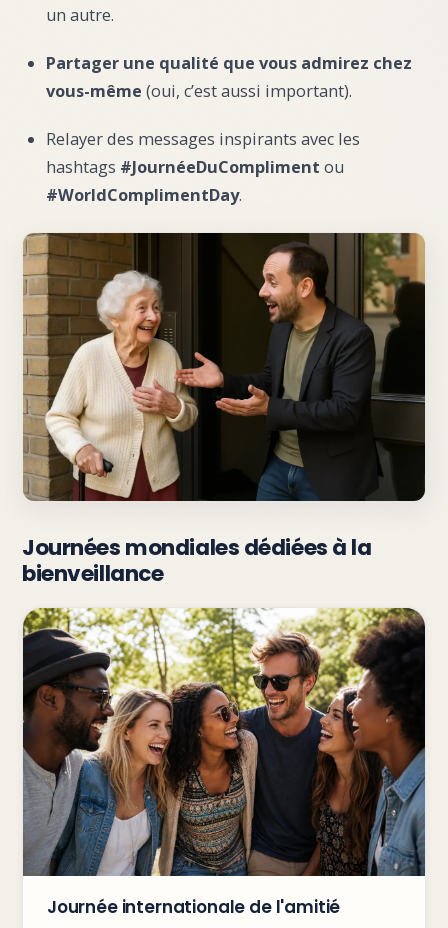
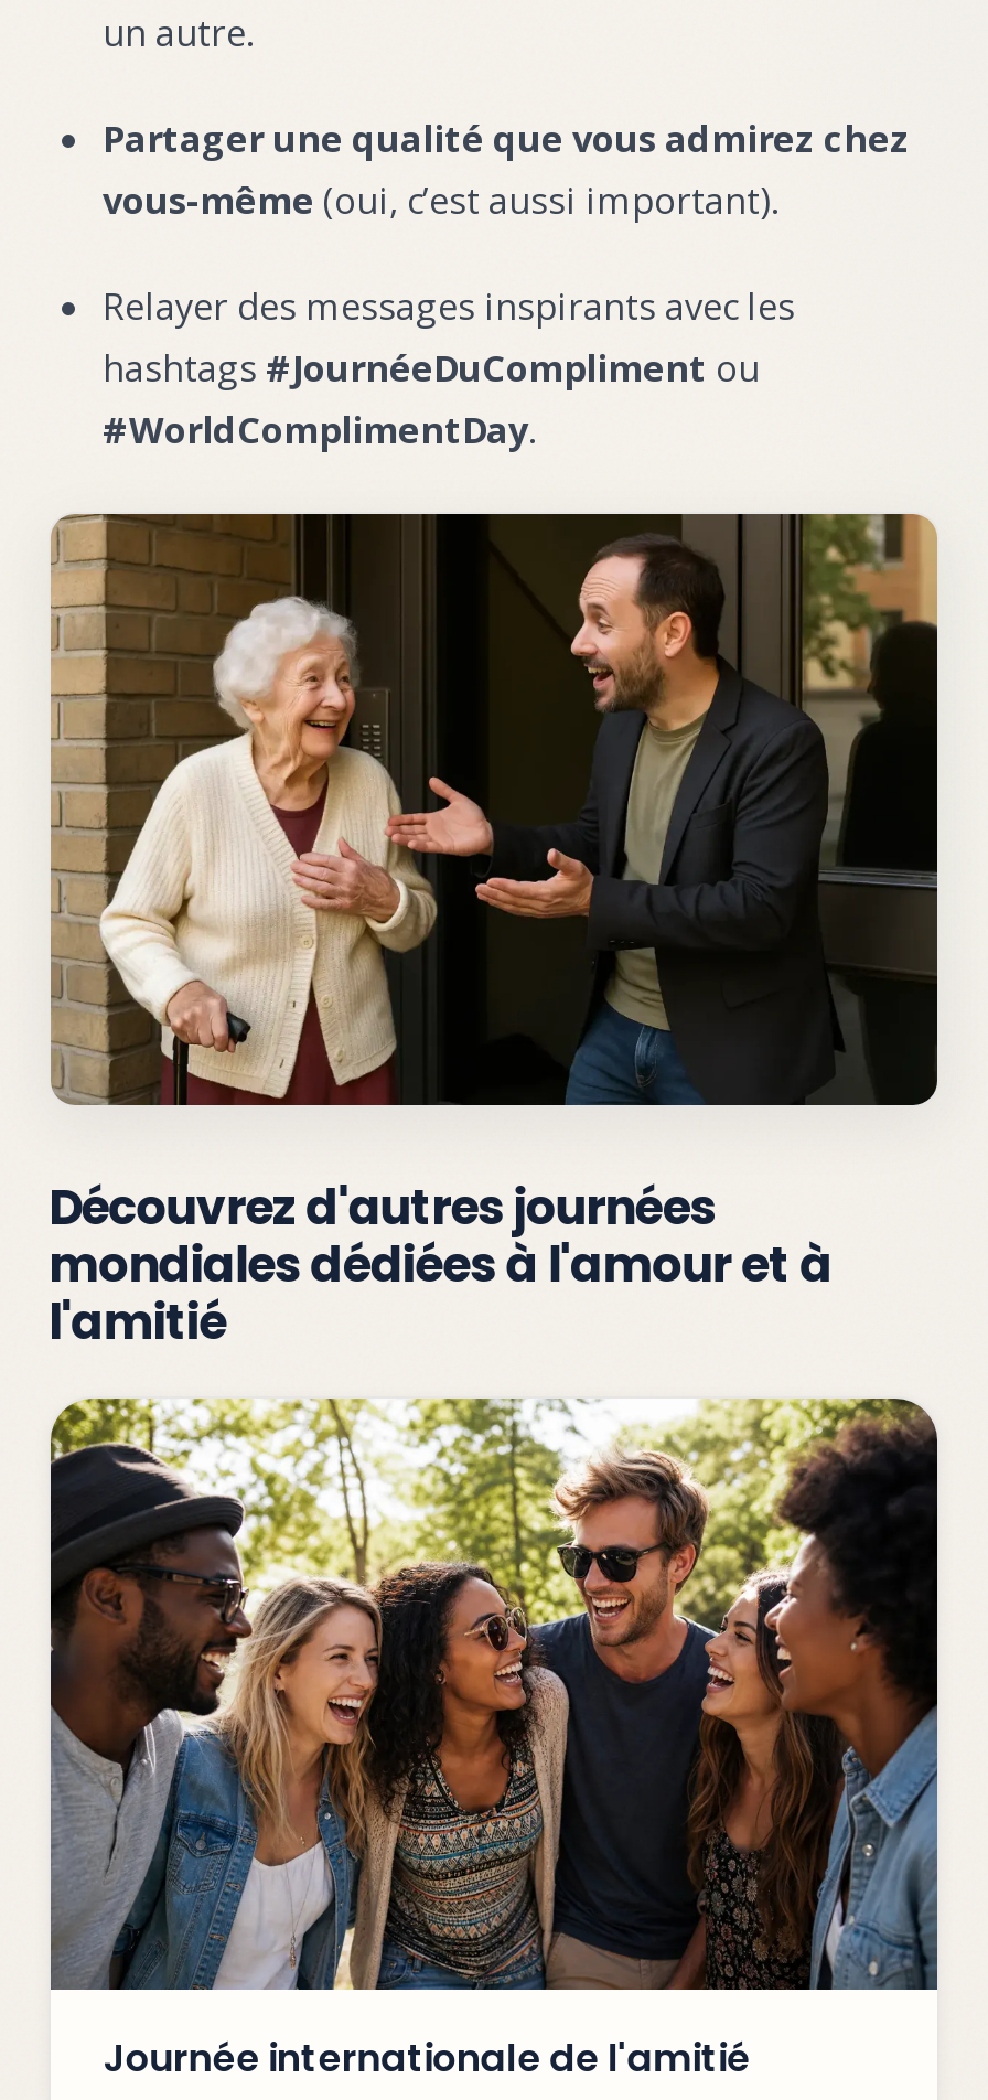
[22,532,372,589] Journées mondiales dédiées à la | bienveillance -> [49,1174,832,1357] Découvrez d'autres journées | mondiales dédiées à l'amour et à | l'amitié

